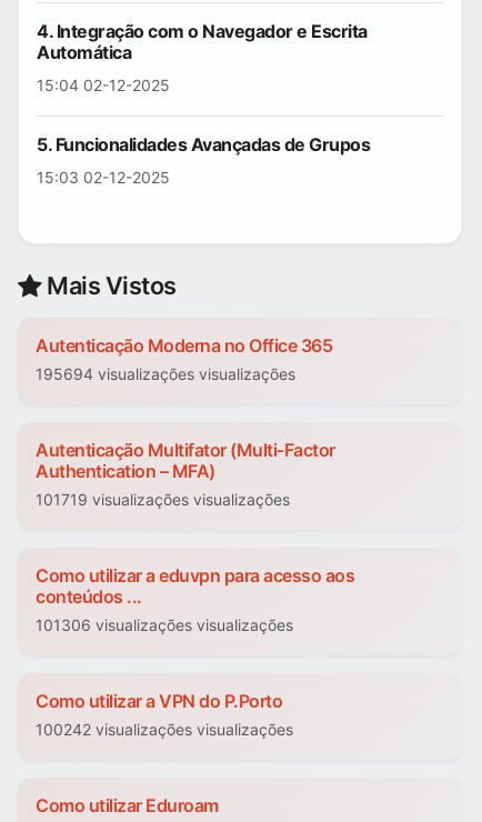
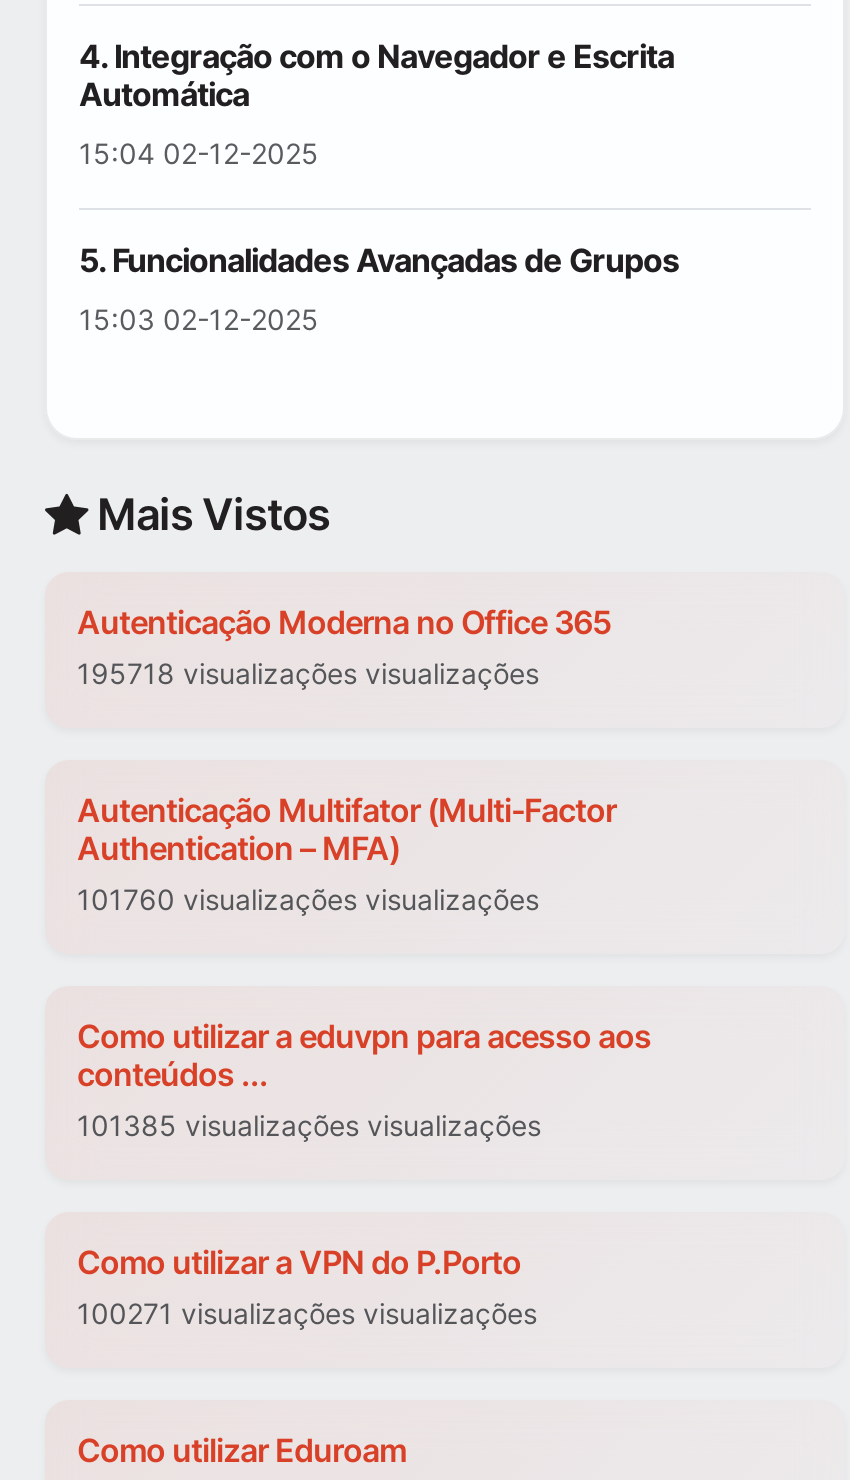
[36,365,295,384] 195694 visualizações visualizações -> [77,657,539,691] 195718 visualizações visualizações
[36,490,290,509] 101719 visualizações visualizações -> [77,883,539,917] 101760 visualizações visualizações
[36,616,293,635] 101306 visualizações visualizações -> [77,1109,541,1143] 101385 visualizações visualizações
[36,720,293,739] 100242 visualizações visualizações -> [77,1297,537,1331] 100271 visualizações visualizações

